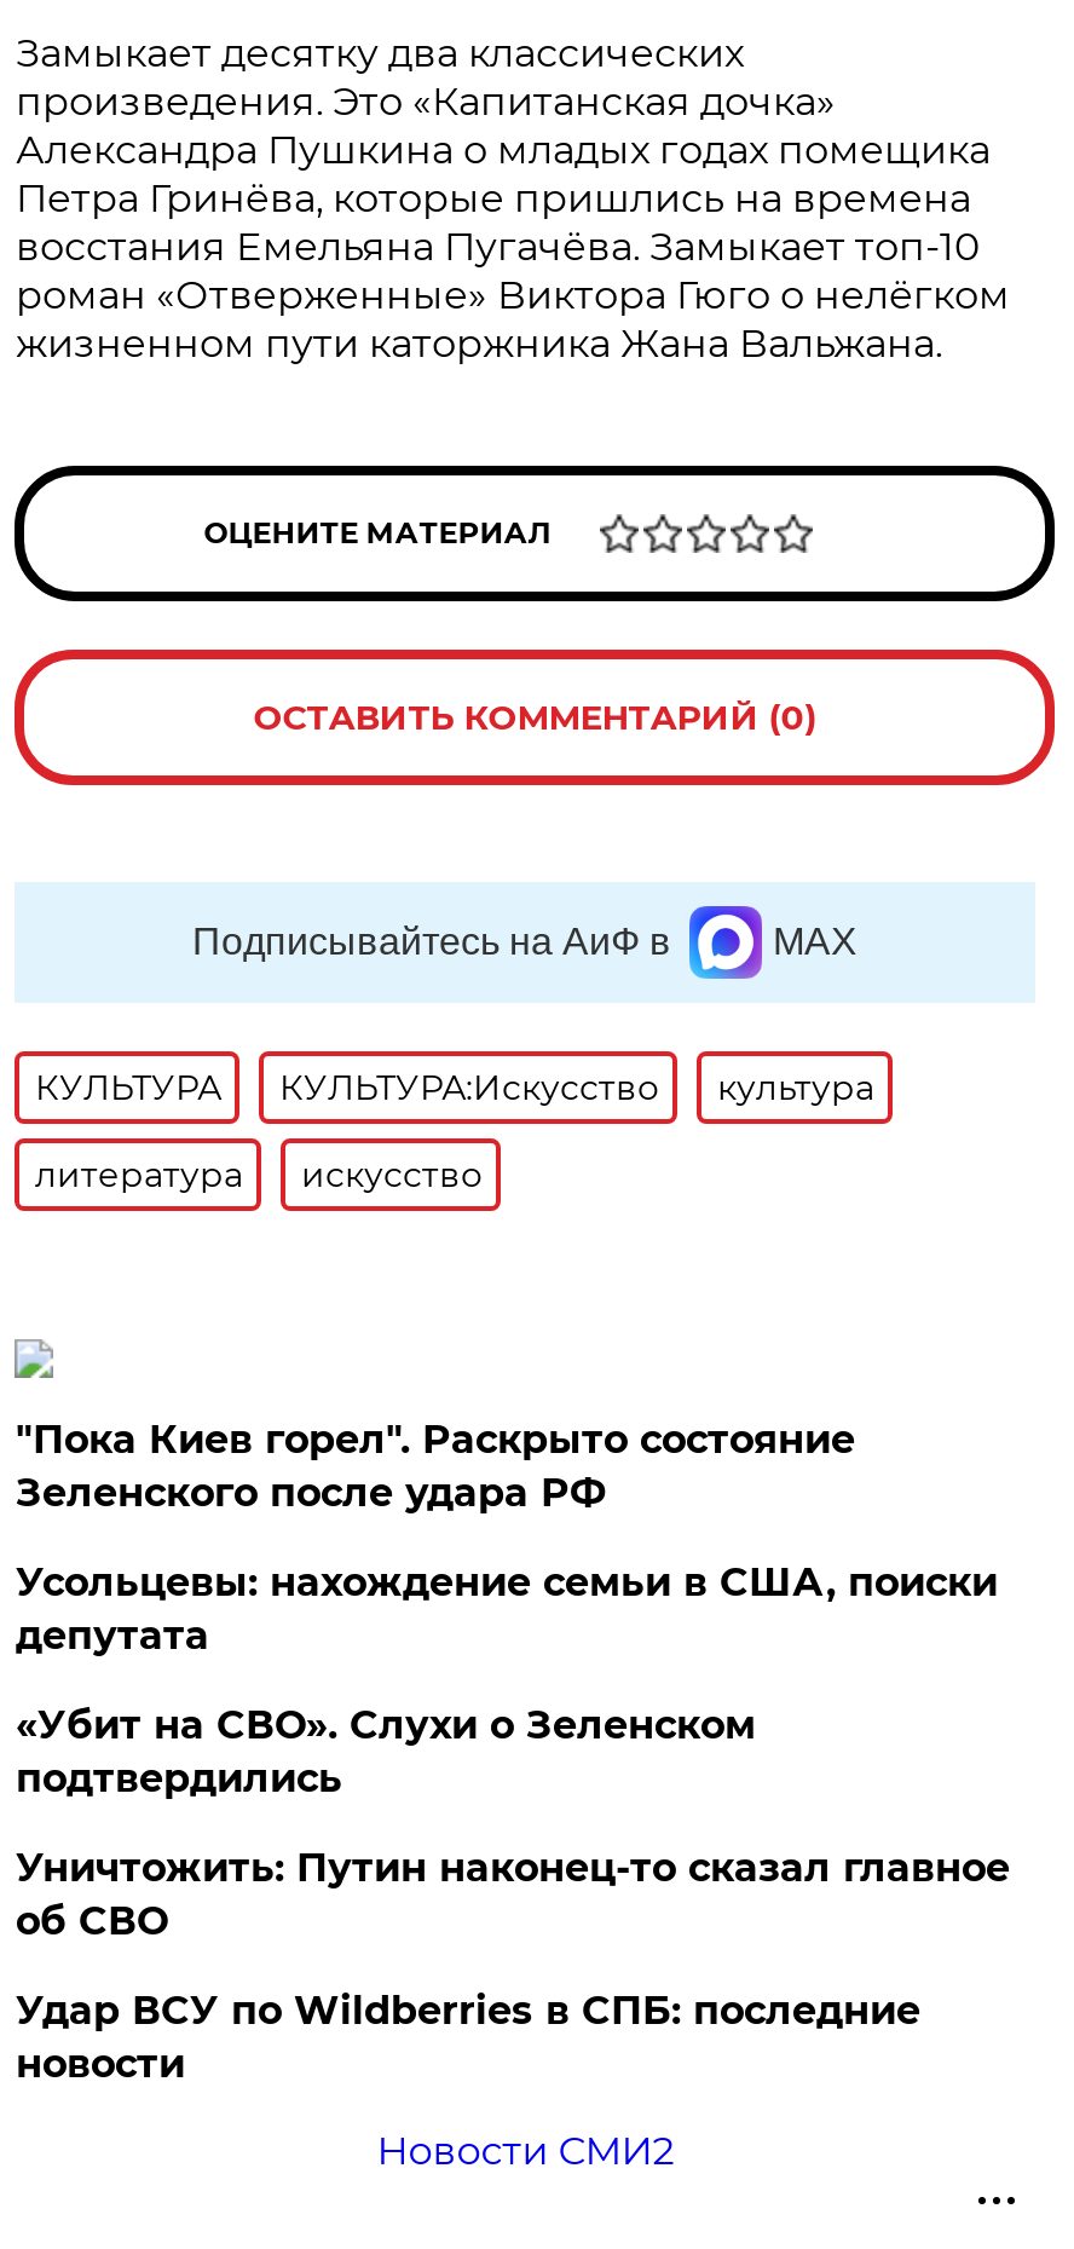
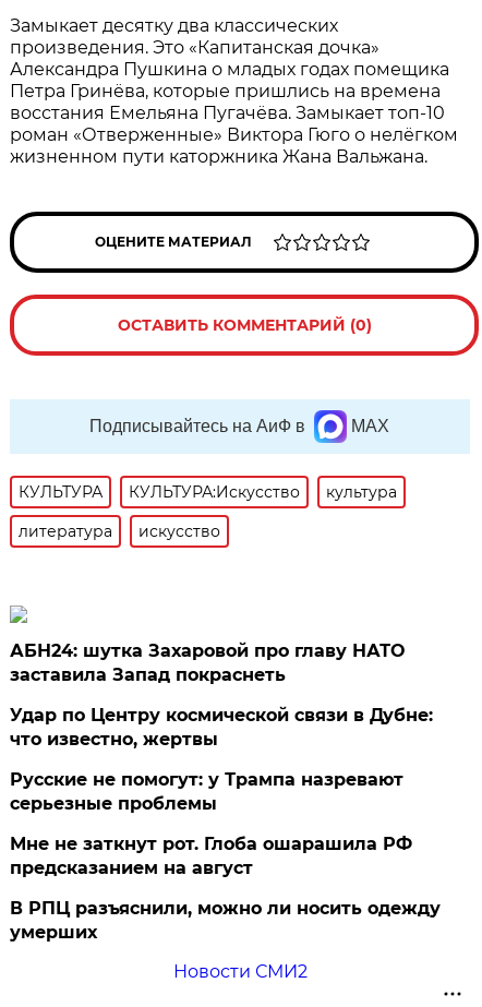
[15,1416,855,1515] "Пока Киев горел". Раскрыто состояние | Зеленского после удара РФ -> [10,640,405,685] АБН24: шутка Захаровой про главу НАТО | заставила Запад покраснеть
[15,1559,998,1658] Усольцевы: нахождение семьи в США, поиски | депутата -> [10,704,433,749] Удар по Центру космической связи в Дубне: | что известно, жертвы
[15,1701,756,1801] «Убит на СВО». Слухи о Зеленском | подтвердились -> [10,769,404,814] Русские не помогут: у Трампа назревают | серьезные проблемы
[15,1844,1010,1943] Уничтожить: Путин наконец-то сказал главное | об СВО -> [10,833,413,878] Мне не заткнут рот. Глоба ошарашила РФ | предсказанием на август
[15,1987,920,2086] Удар ВСУ по Wildberries в СПБ: последние | новости -> [10,898,441,942] В РПЦ разъяснили, можно ли носить одежду | умерших

